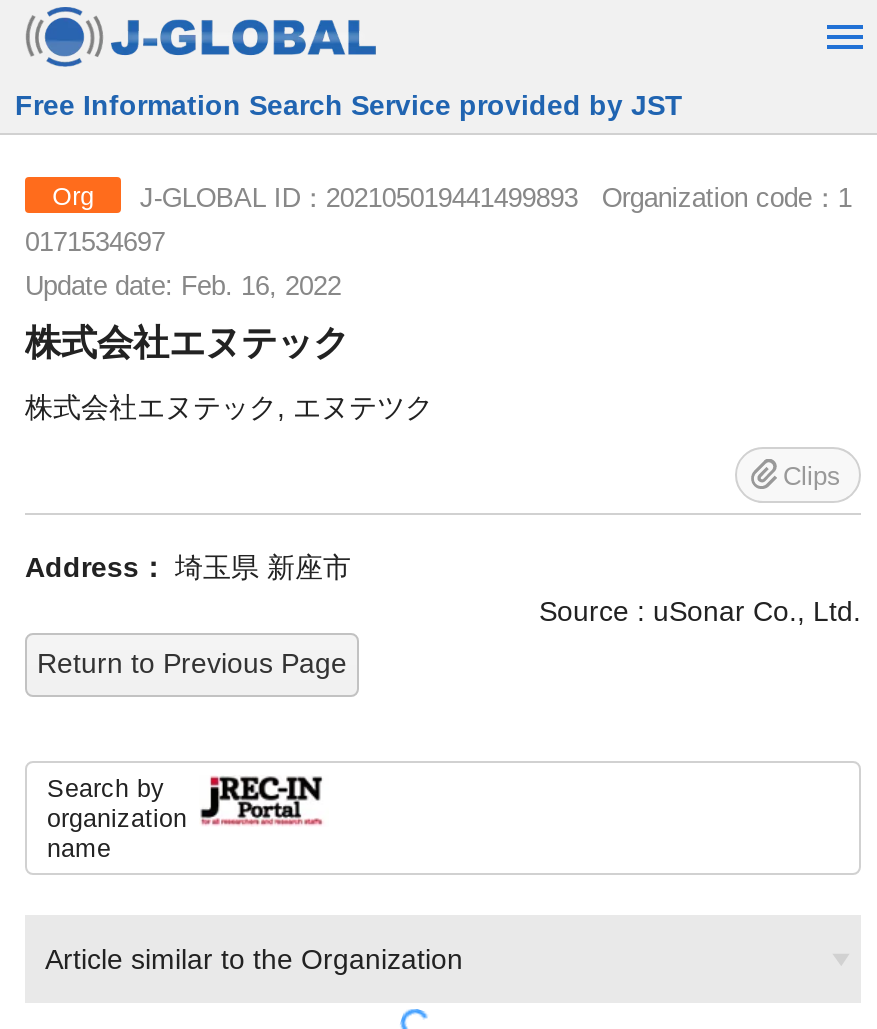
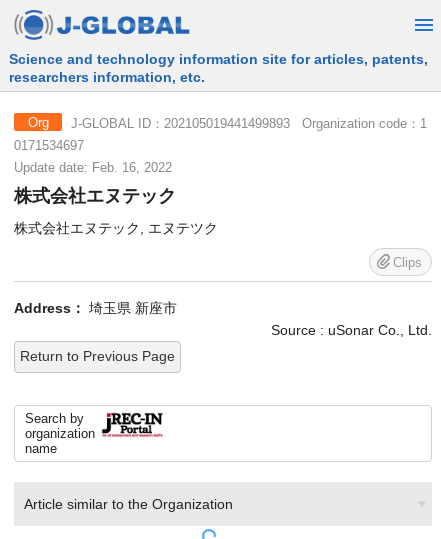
[15,89,683,121] Free Information Search Service provided by JST -> [9,51,428,85] Science and technology information site for articles, patents, | researchers information, etc.

